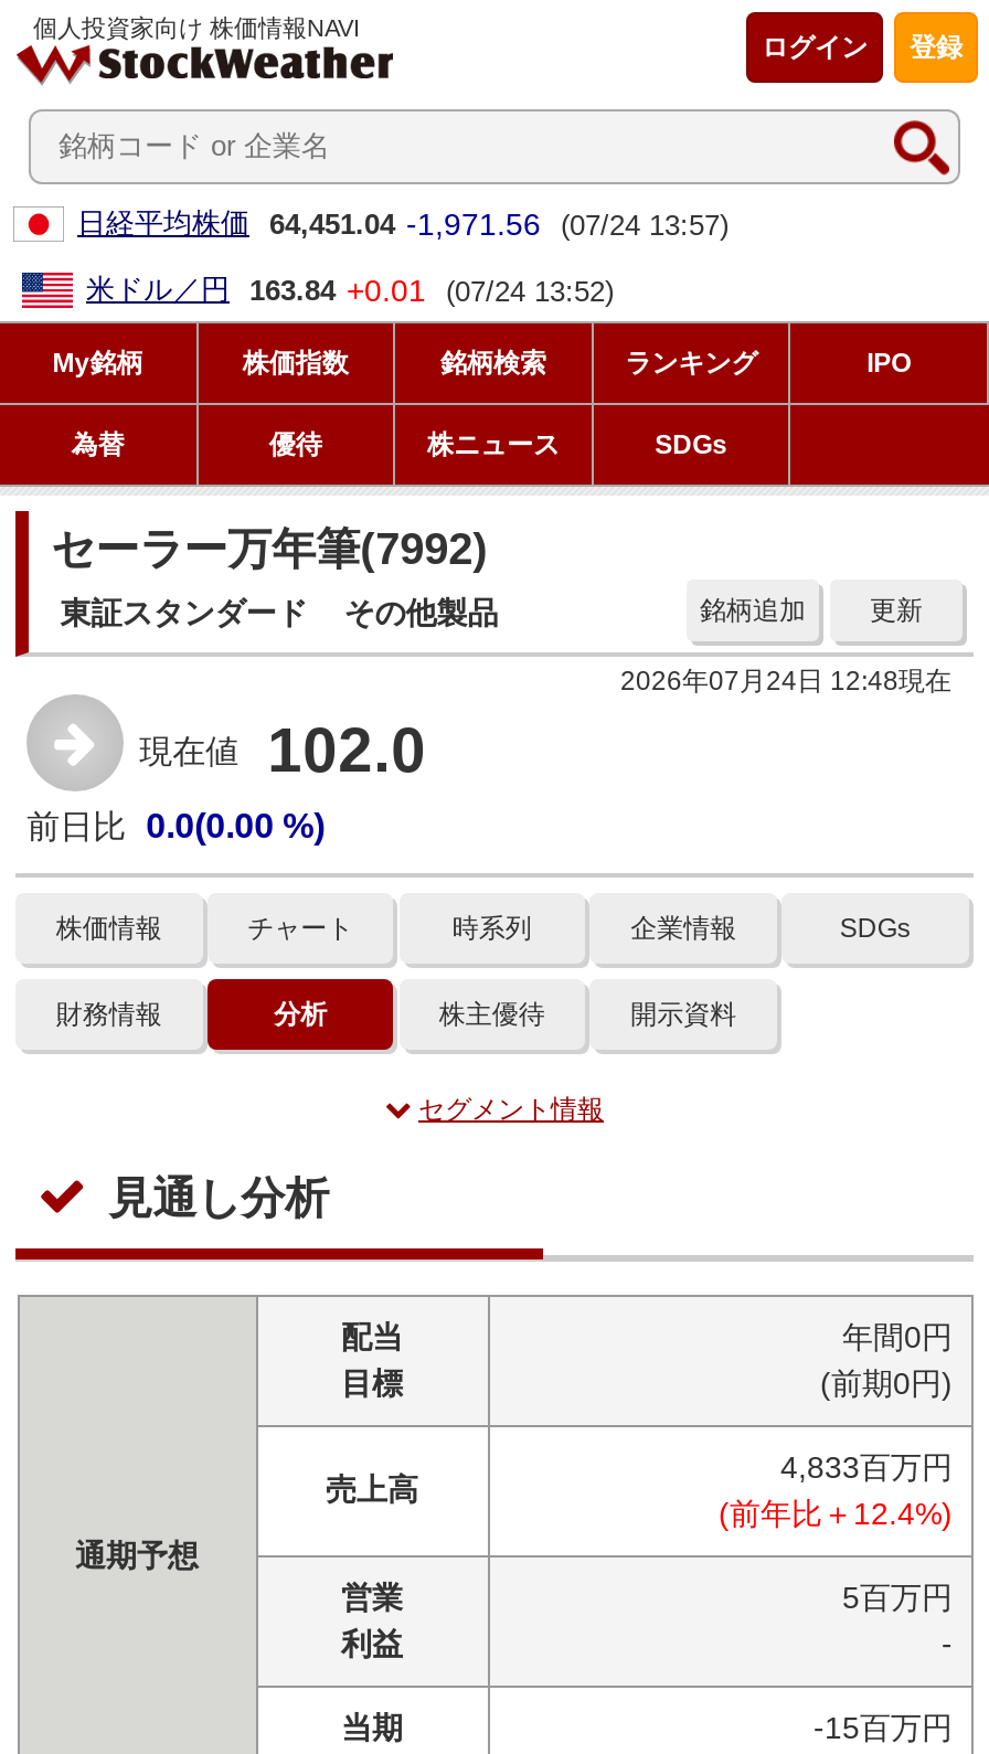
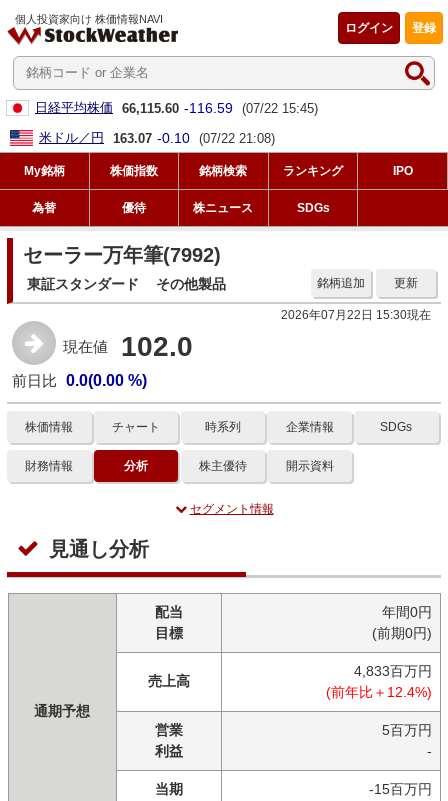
[77,205,729,241] 日経平均株価 64,451.04 -1,971.56 (07/24 13:57) -> [35,99,318,115] 日経平均株価 66,115.60 -116.59 (07/22 15:45)
[86,272,614,307] 米ドル／円 163.84 +0.01 (07/24 13:52) -> [39,129,275,145] 米ドル／円 163.07 -0.10 (07/22 21:08)
[620,666,951,697] 2026年07月24日 12:48現在 -> [281,308,431,322] 2026年07月22日 15:30現在

